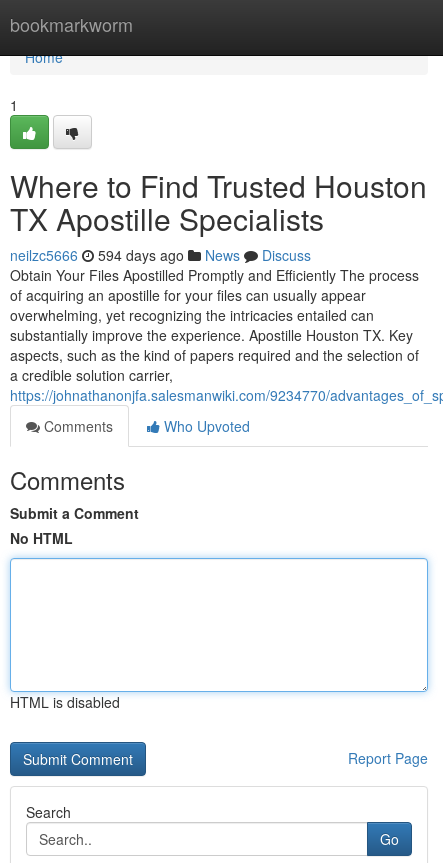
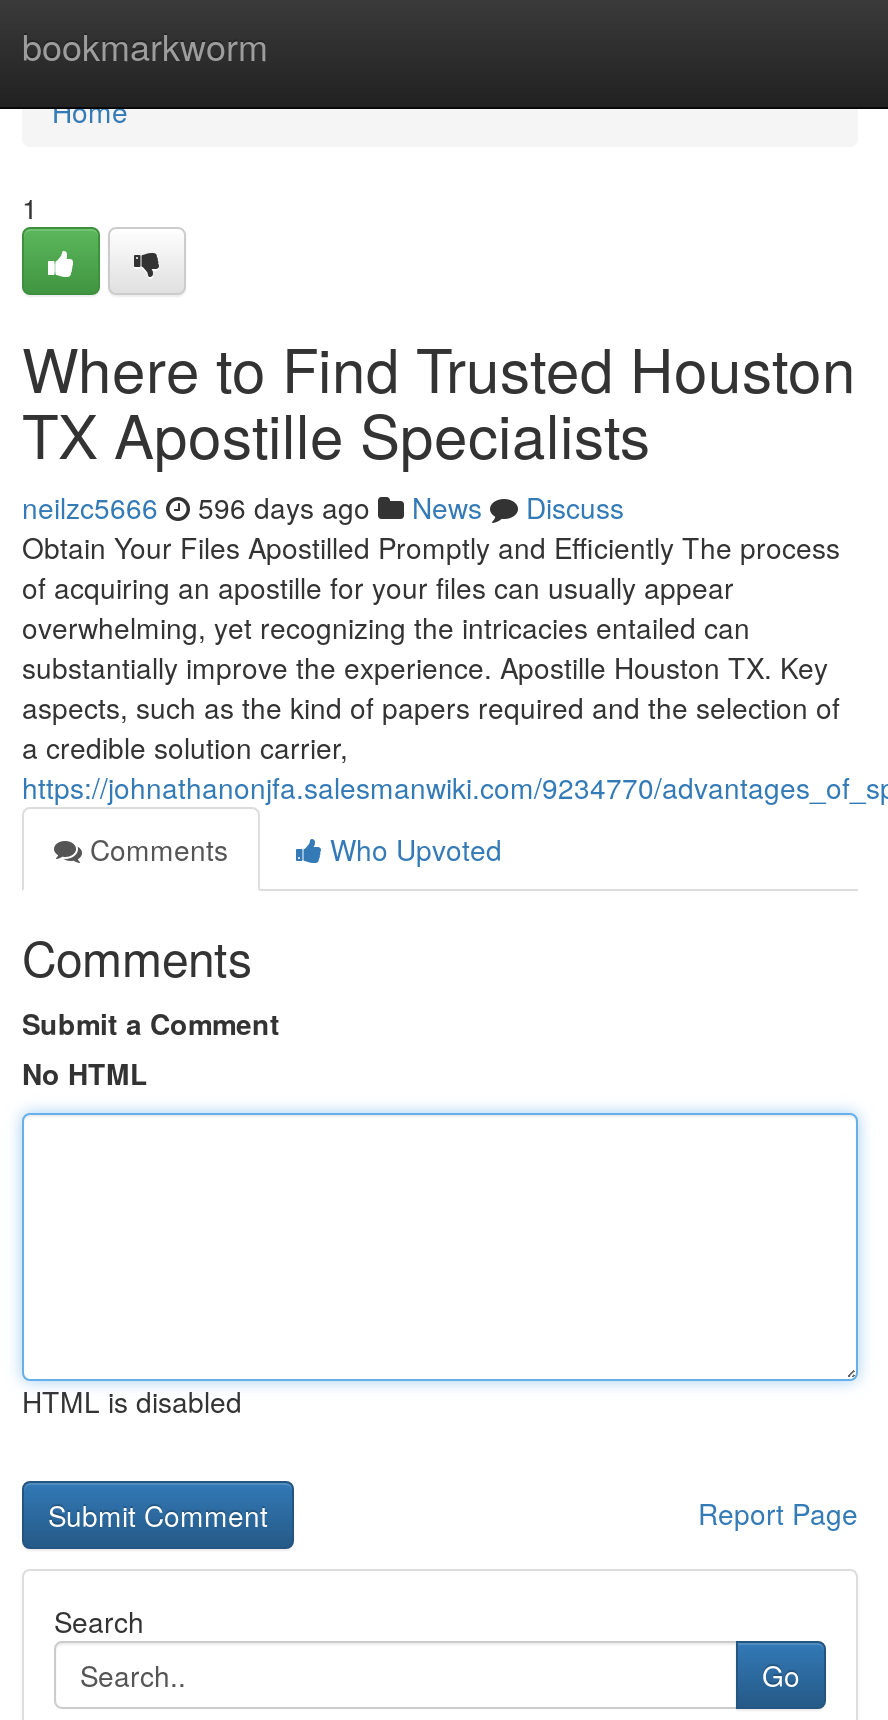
[10,245,311,265] neilzc5666 594 days ago News Discuss -> [22,487,624,527] neilzc5666 596 days ago News Discuss

